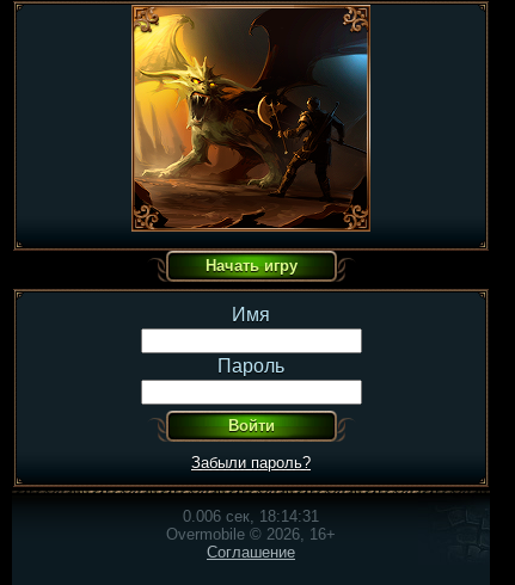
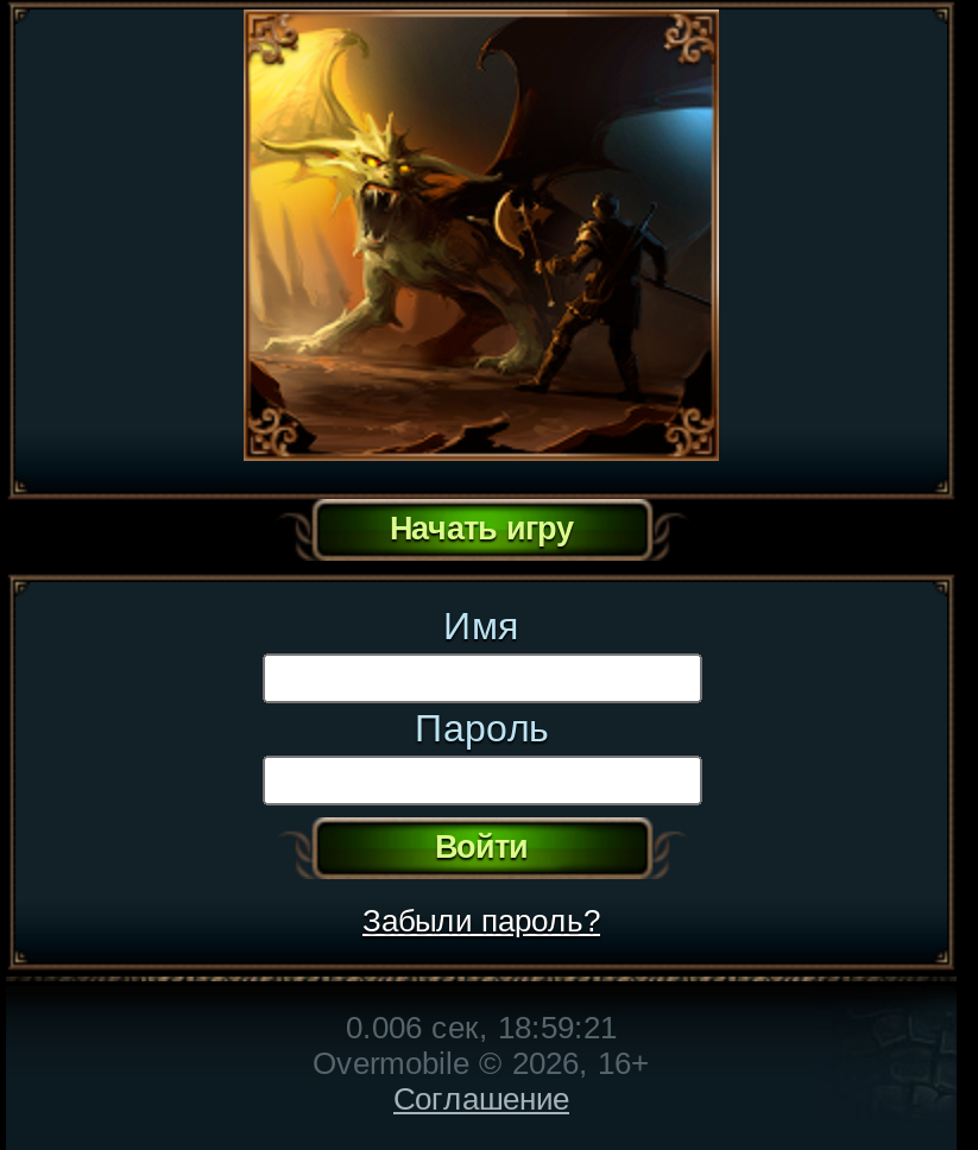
[183,507,319,525] 0.006 сек, 18:14:31 -> [346,1009,617,1044] 0.006 сек, 18:59:21

